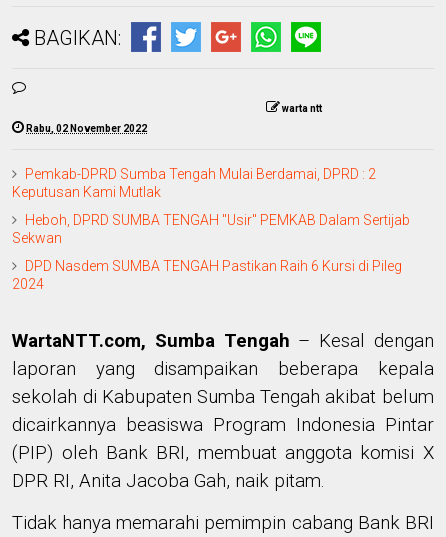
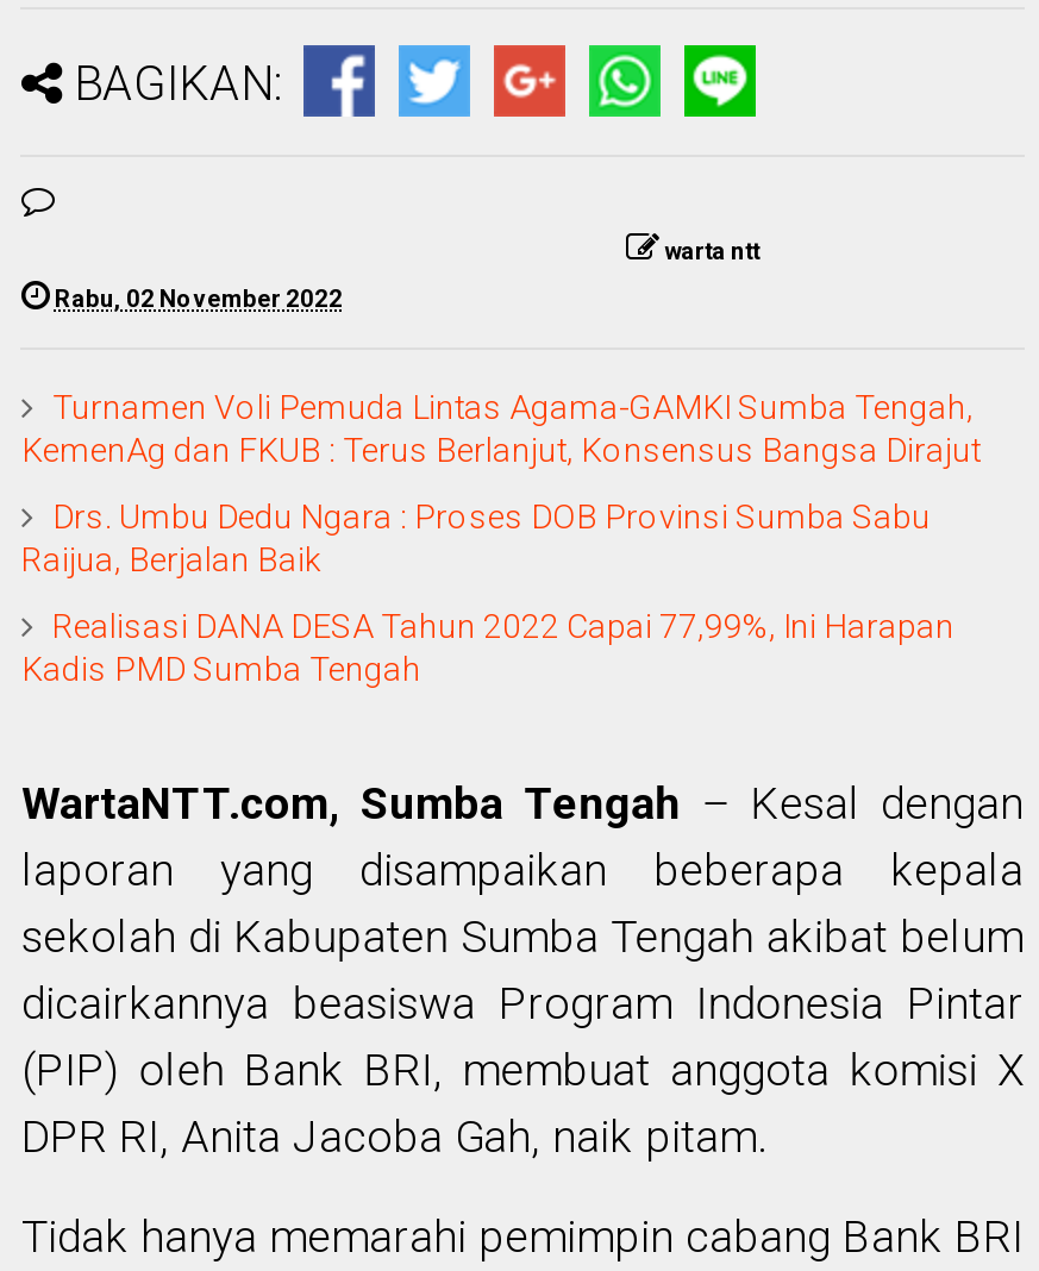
[12,166,376,200] Pemkab-DPRD Sumba Tengah Mulai Berdamai, DPRD : 2 | Keputusan Kami Mutlak -> [21,387,980,468] Turnamen Voli Pemuda Lintas Agama-GAMKI Sumba Tengah, | KemenAg dan FKUB : Terus Berlanjut, Konsensus Bangsa Dirajut
[12,212,410,246] Heboh, DPRD SUMBA TENGAH "Usir" PEMKAB Dalam Sertijab | Sekwan -> [21,497,930,578] Drs. Umbu Dedu Ngara : Proses DOB Provinsi Sumba Sabu | Raijua, Berjalan Baik
[12,258,402,292] DPD Nasdem SUMBA TENGAH Pastikan Raih 6 Kursi di Pileg | 2024 -> [21,606,954,687] Realisasi DANA DESA Tahun 2022 Capai 77,99%, Ini Harapan | Kadis PMD Sumba Tengah

